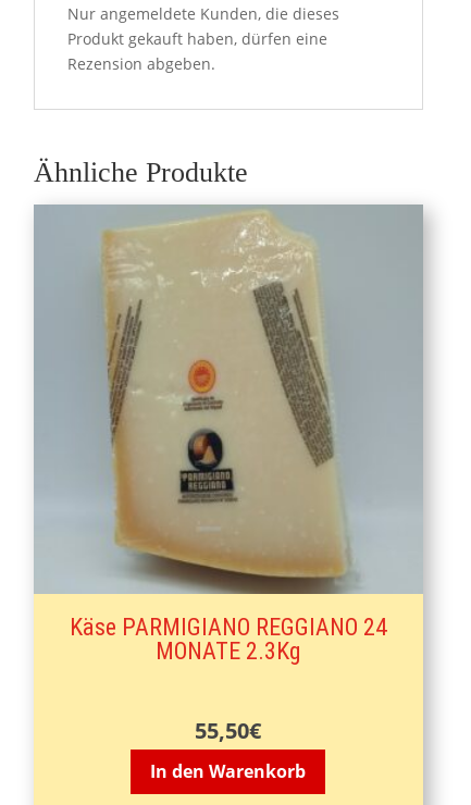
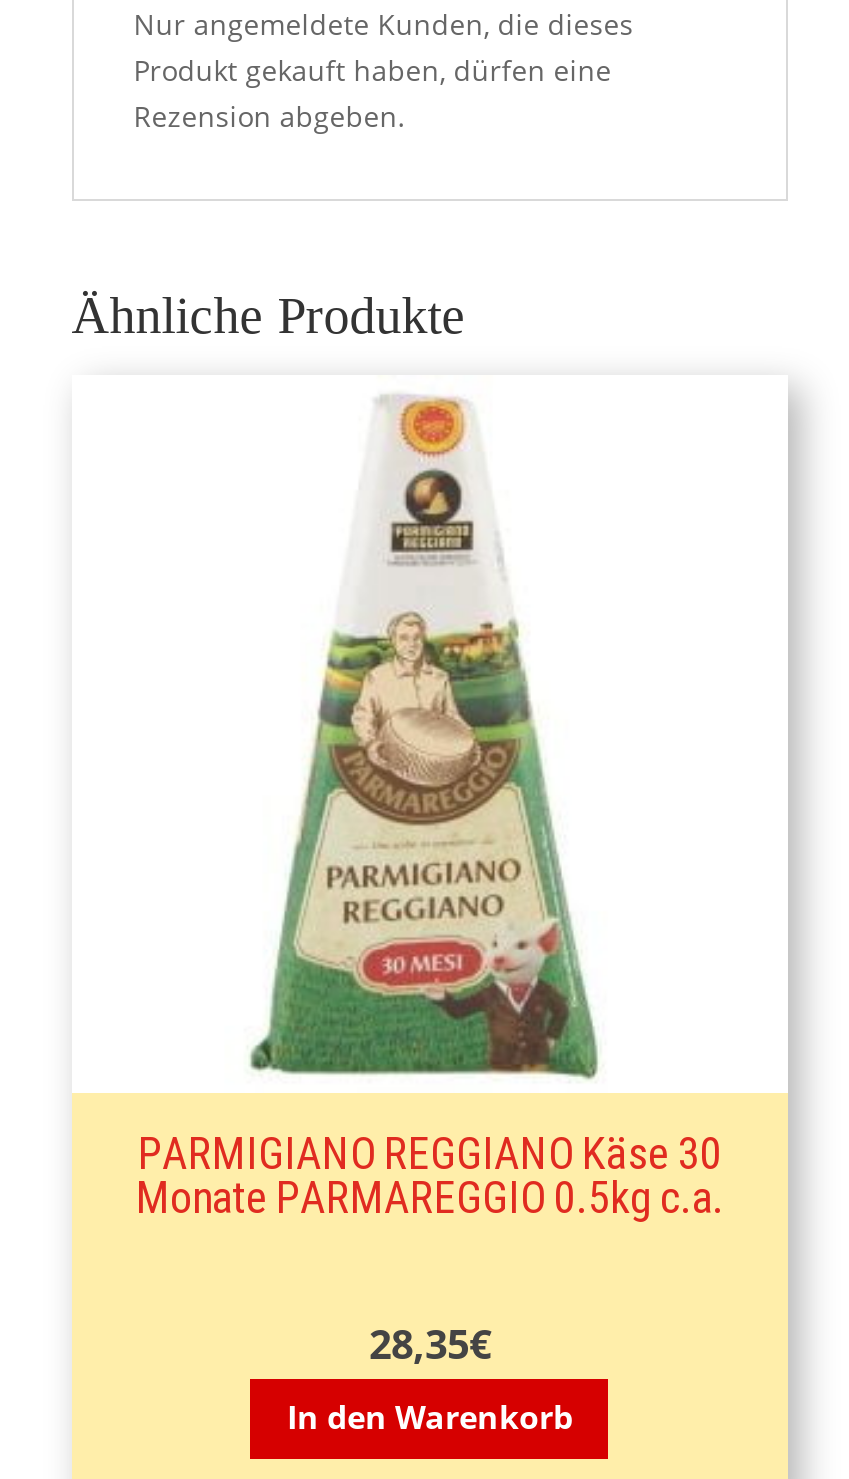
[34,205,423,665] [image] | Käse PARMIGIANO REGGIANO 24 | MONATE 2.3Kg -> [72,376,788,1223] [image] | PARMIGIANO REGGIANO Käse 30 | Monate PARMAREGGIO 0.5kg c.a.
[195,716,262,746] 55,50€ -> [369,1317,491,1371] 28,35€

